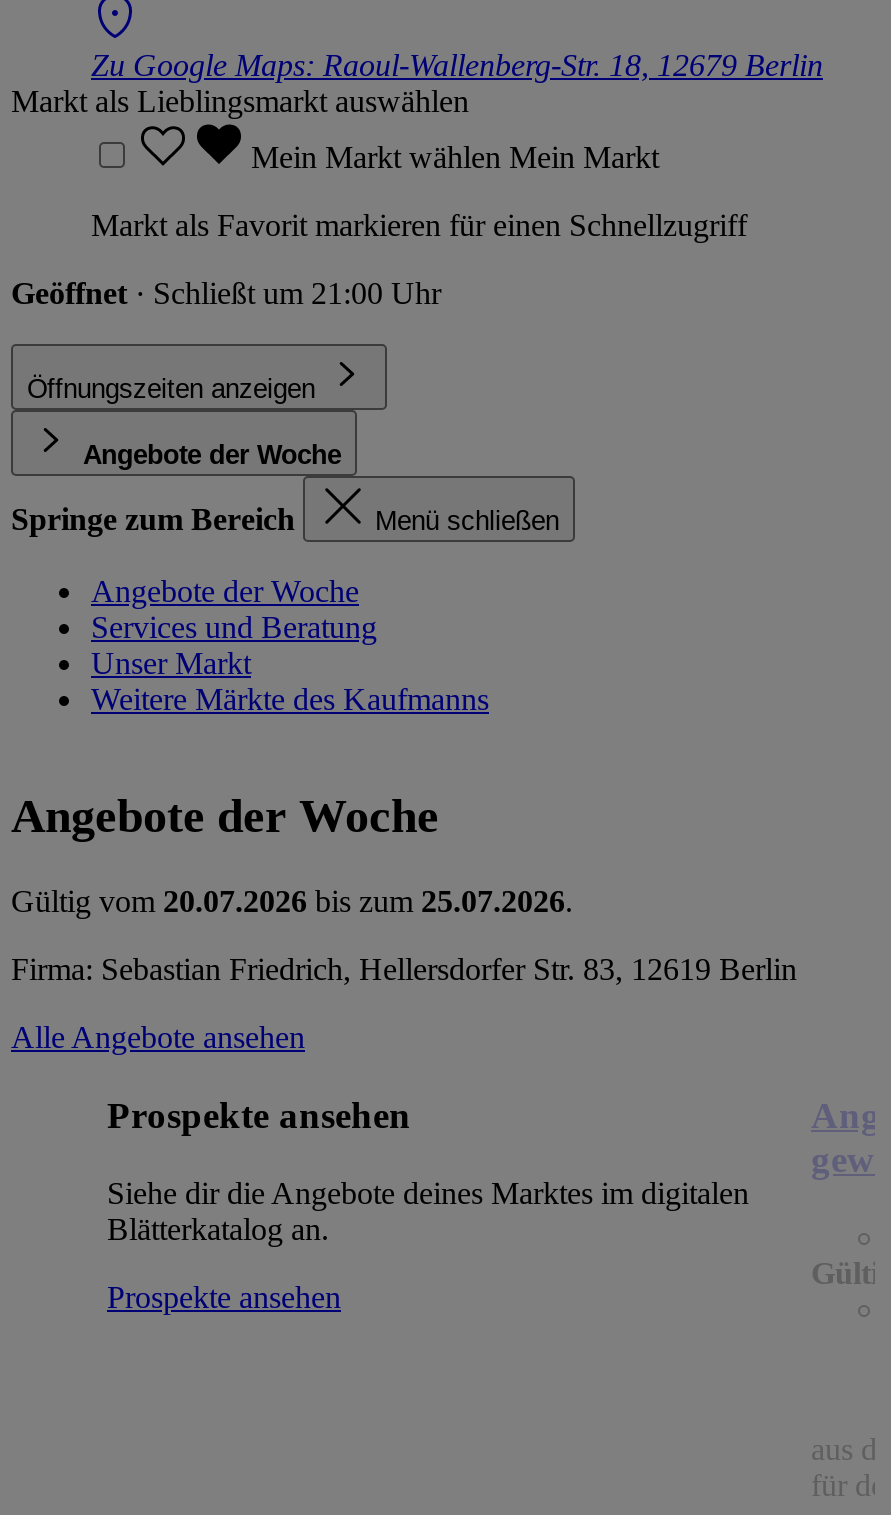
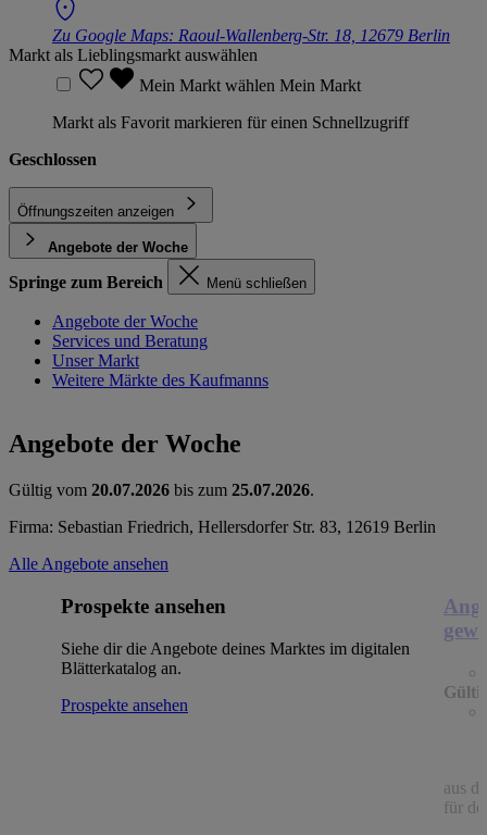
[11,275,441,309] Geöffnet · Schließt um 21:00 Uhr -> [9,149,97,168] Geschlossen

